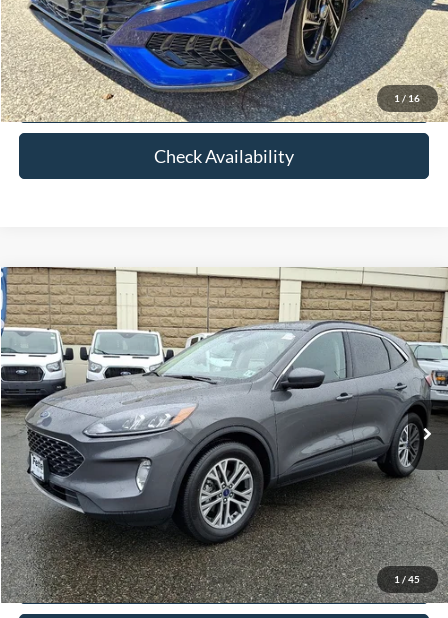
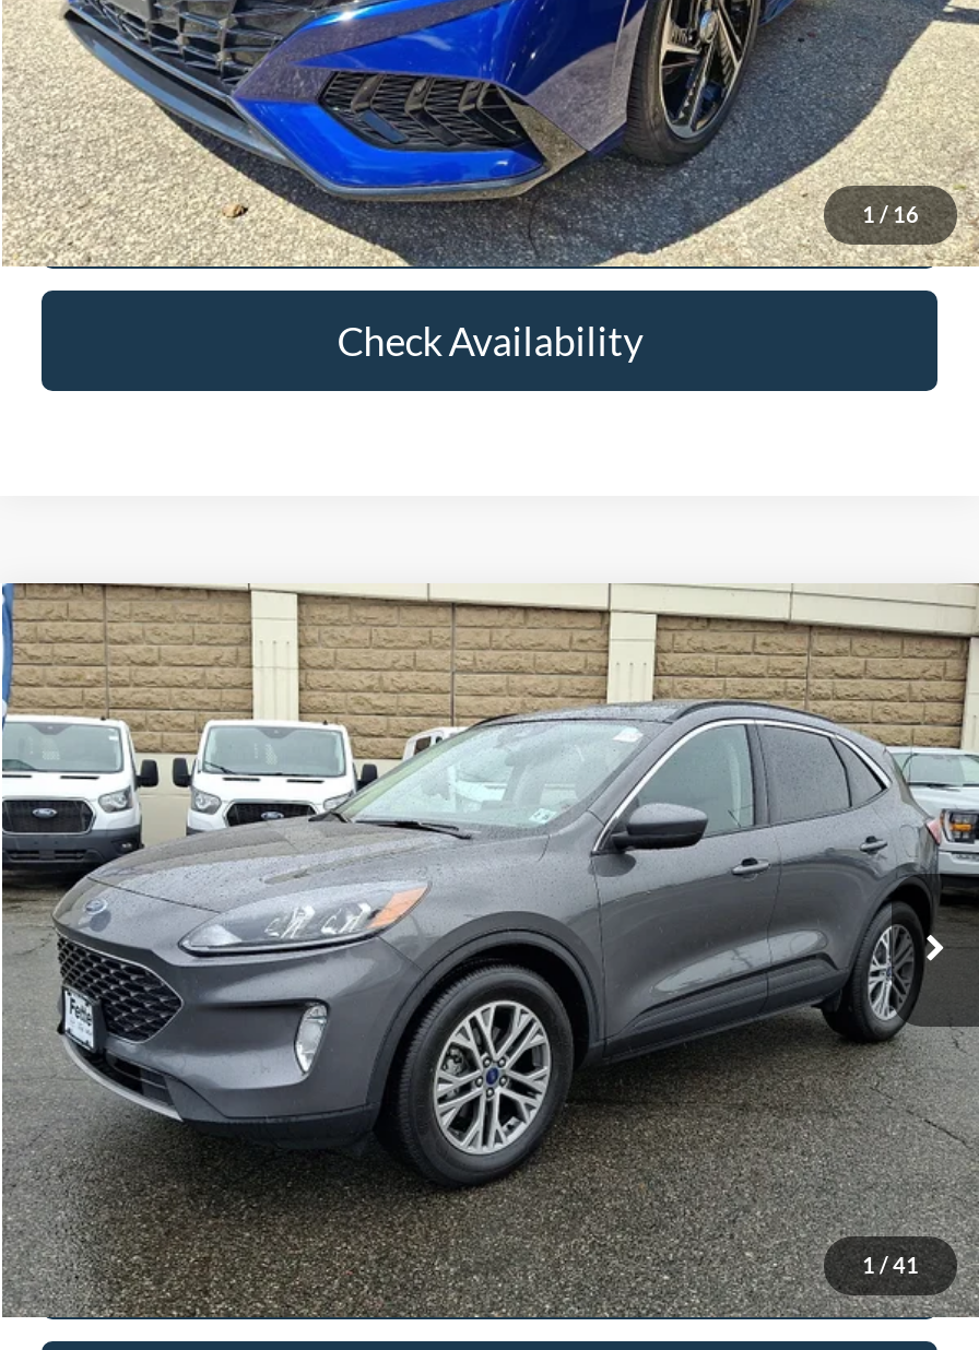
[394,573,420,585] 1 / 45 -> [862,1253,919,1279] 1 / 41

